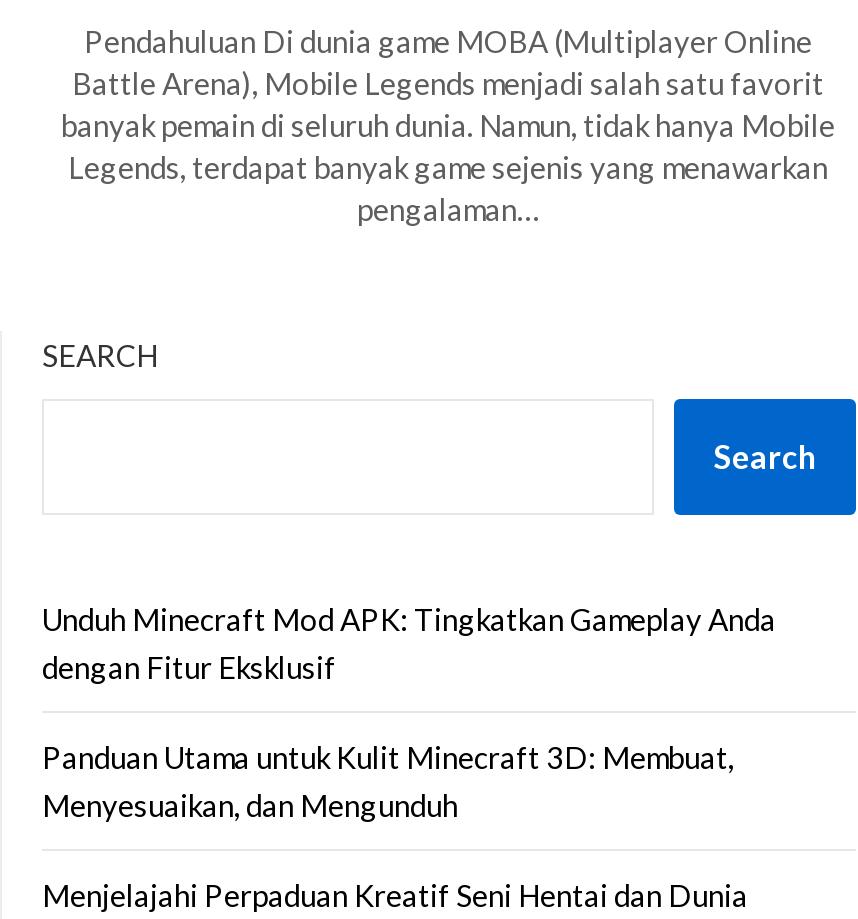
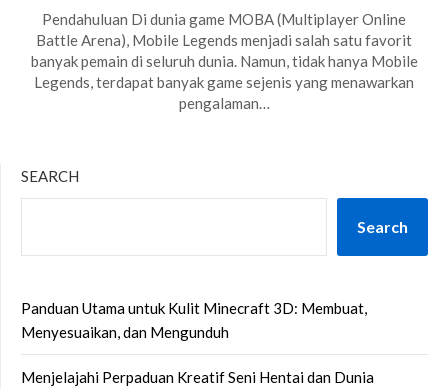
[42,601,776,685] Unduh Minecraft Mod APK: Tingkatkan Gameplay Anda | dengan Fitur Eksklusif -> none

